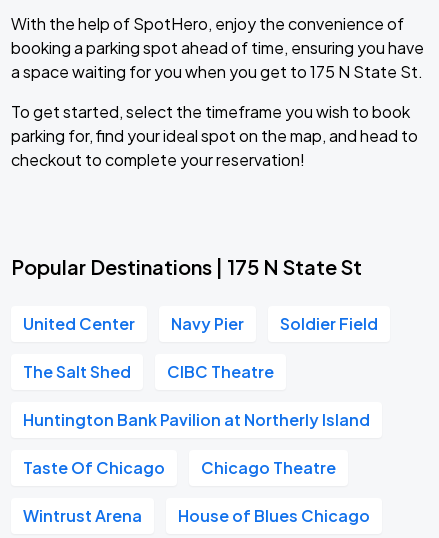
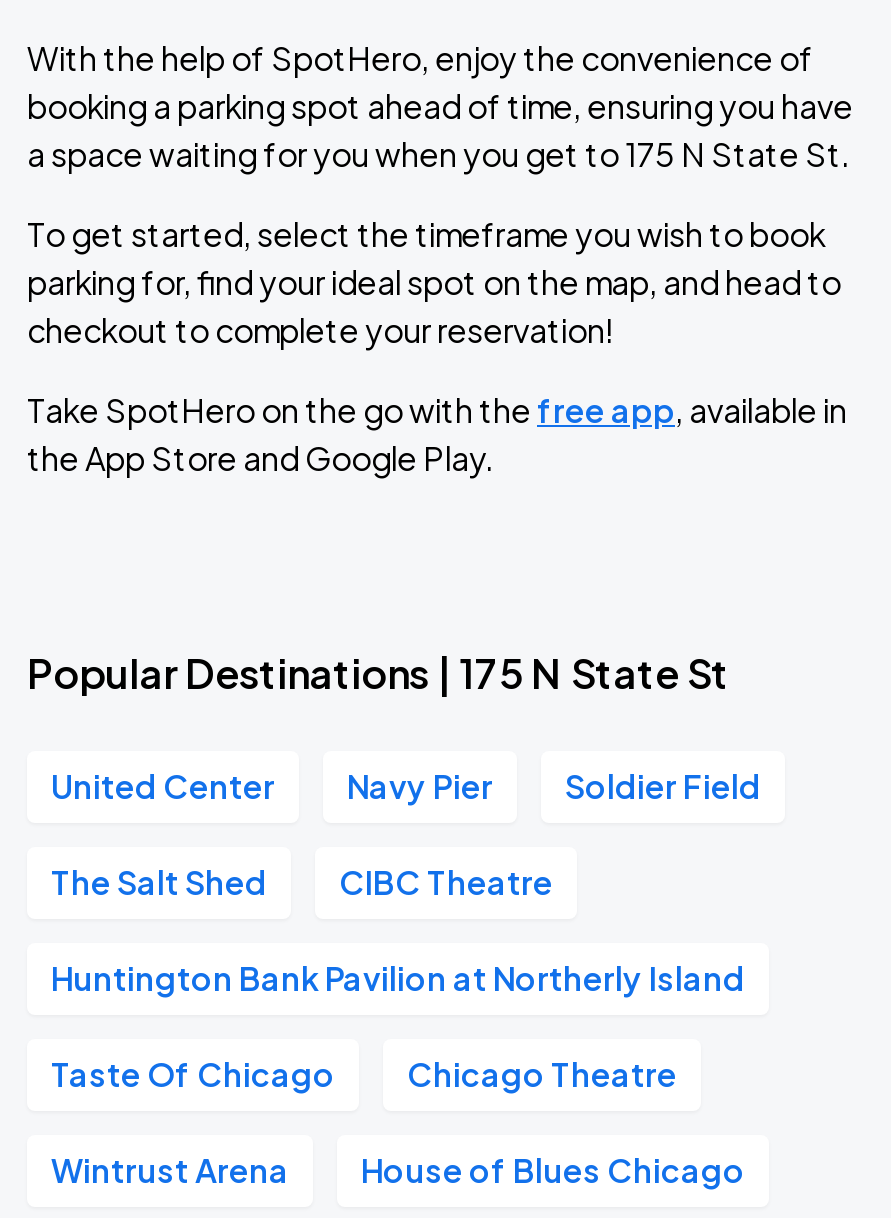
none -> [27,389,847,479] Take SpotHero on the go with the free app, available in | the App Store and Google Play.

